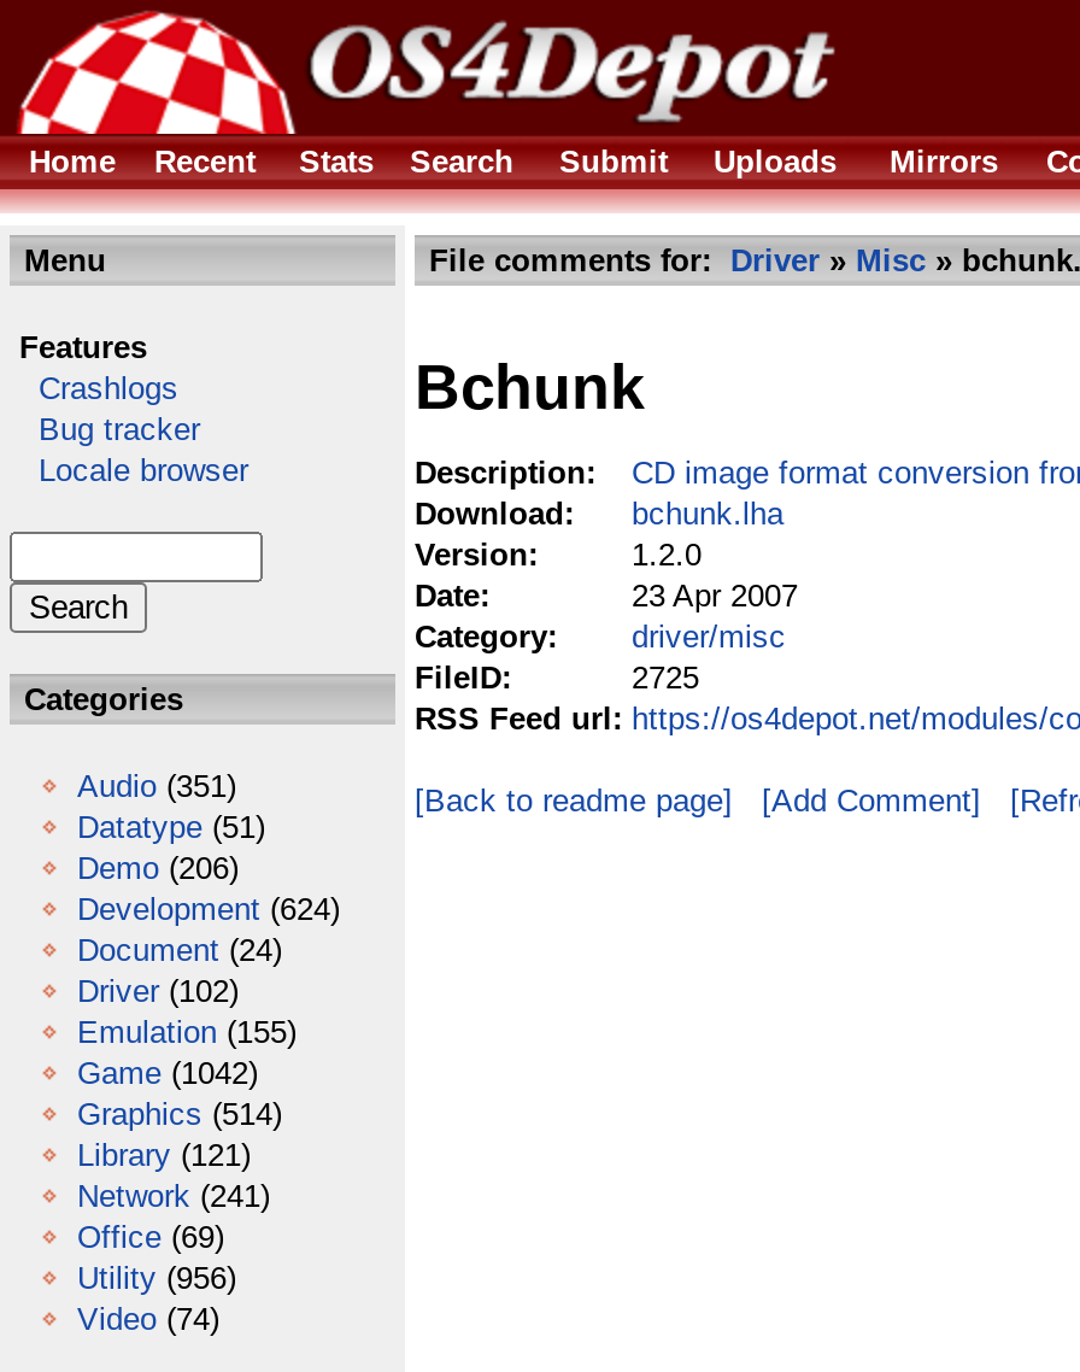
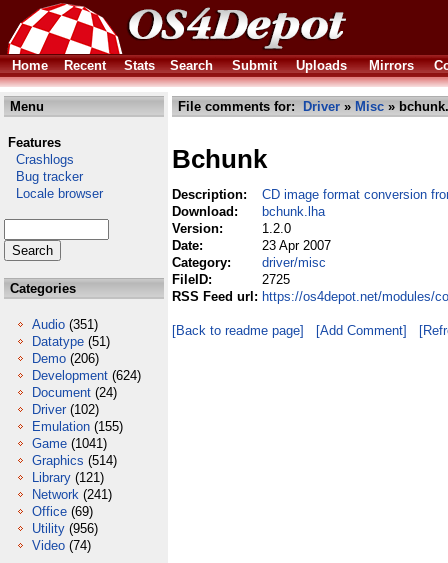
[77,1055,258,1091] Game (1042) -> [32,436,107,451] Game (1041)

